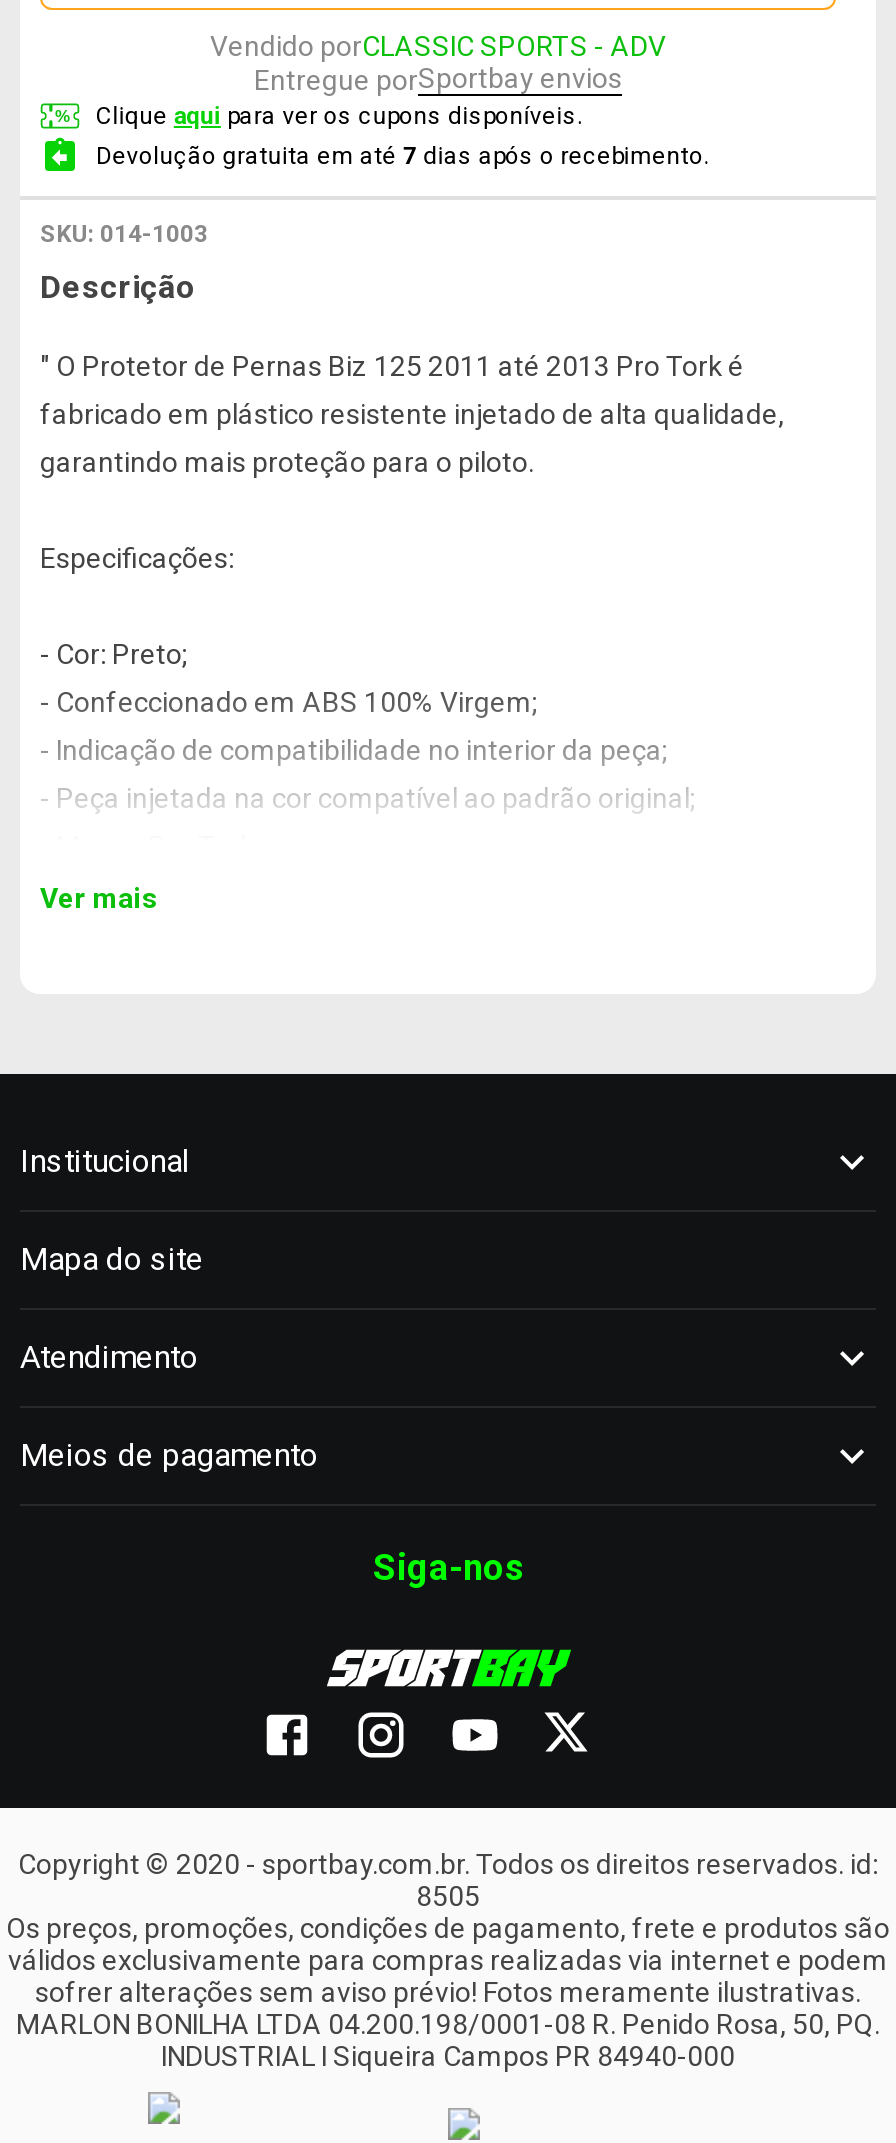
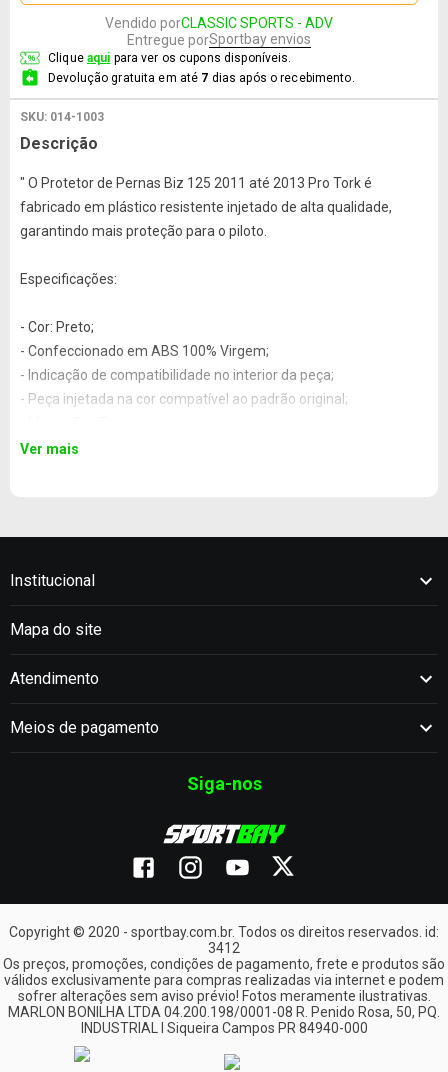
[416,1880,480,1912] 8505 -> [208,940,240,956] 3412

